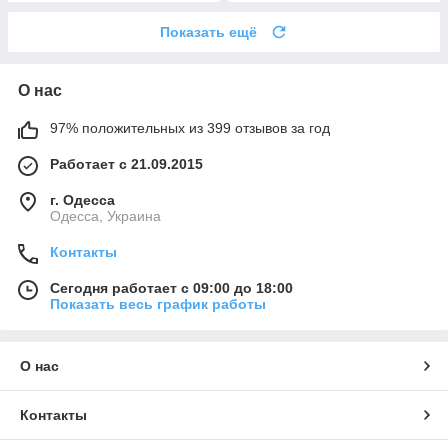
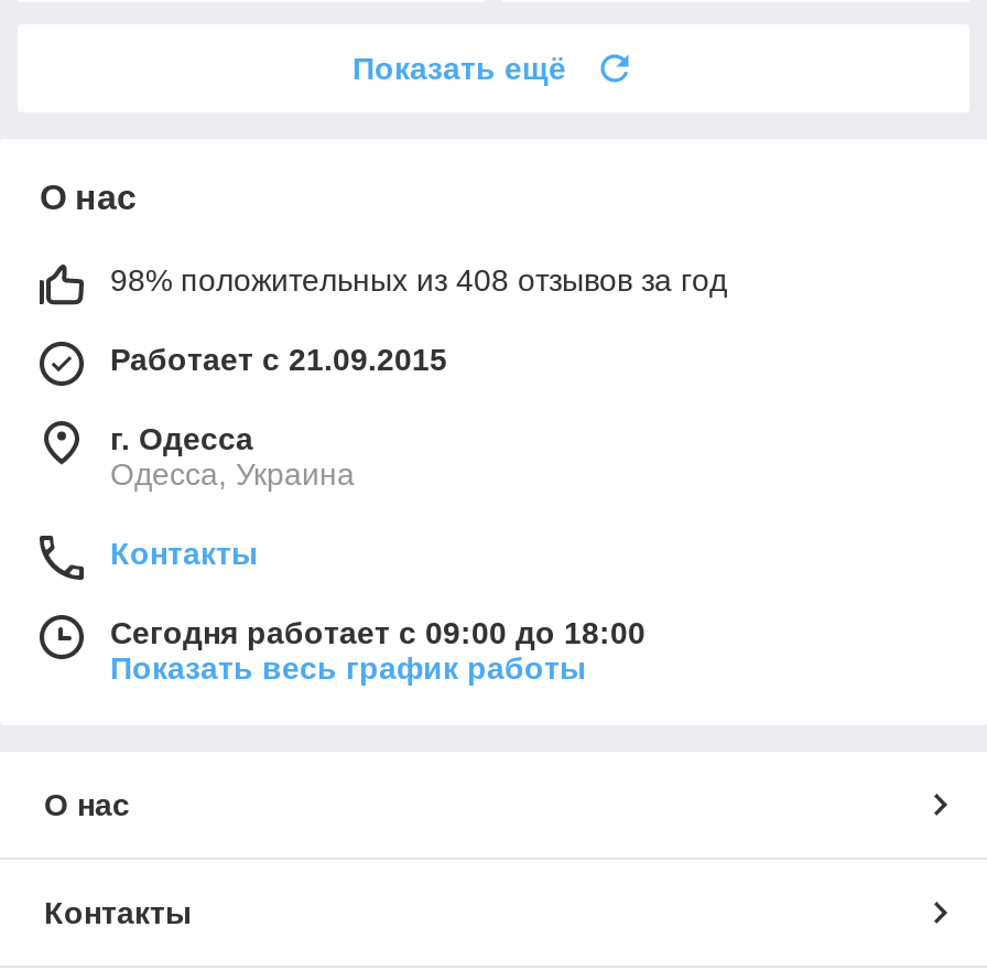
[50,120,330,136] 97% положительных из 399 отзывов за год -> [110,263,727,298] 98% положительных из 408 отзывов за год

